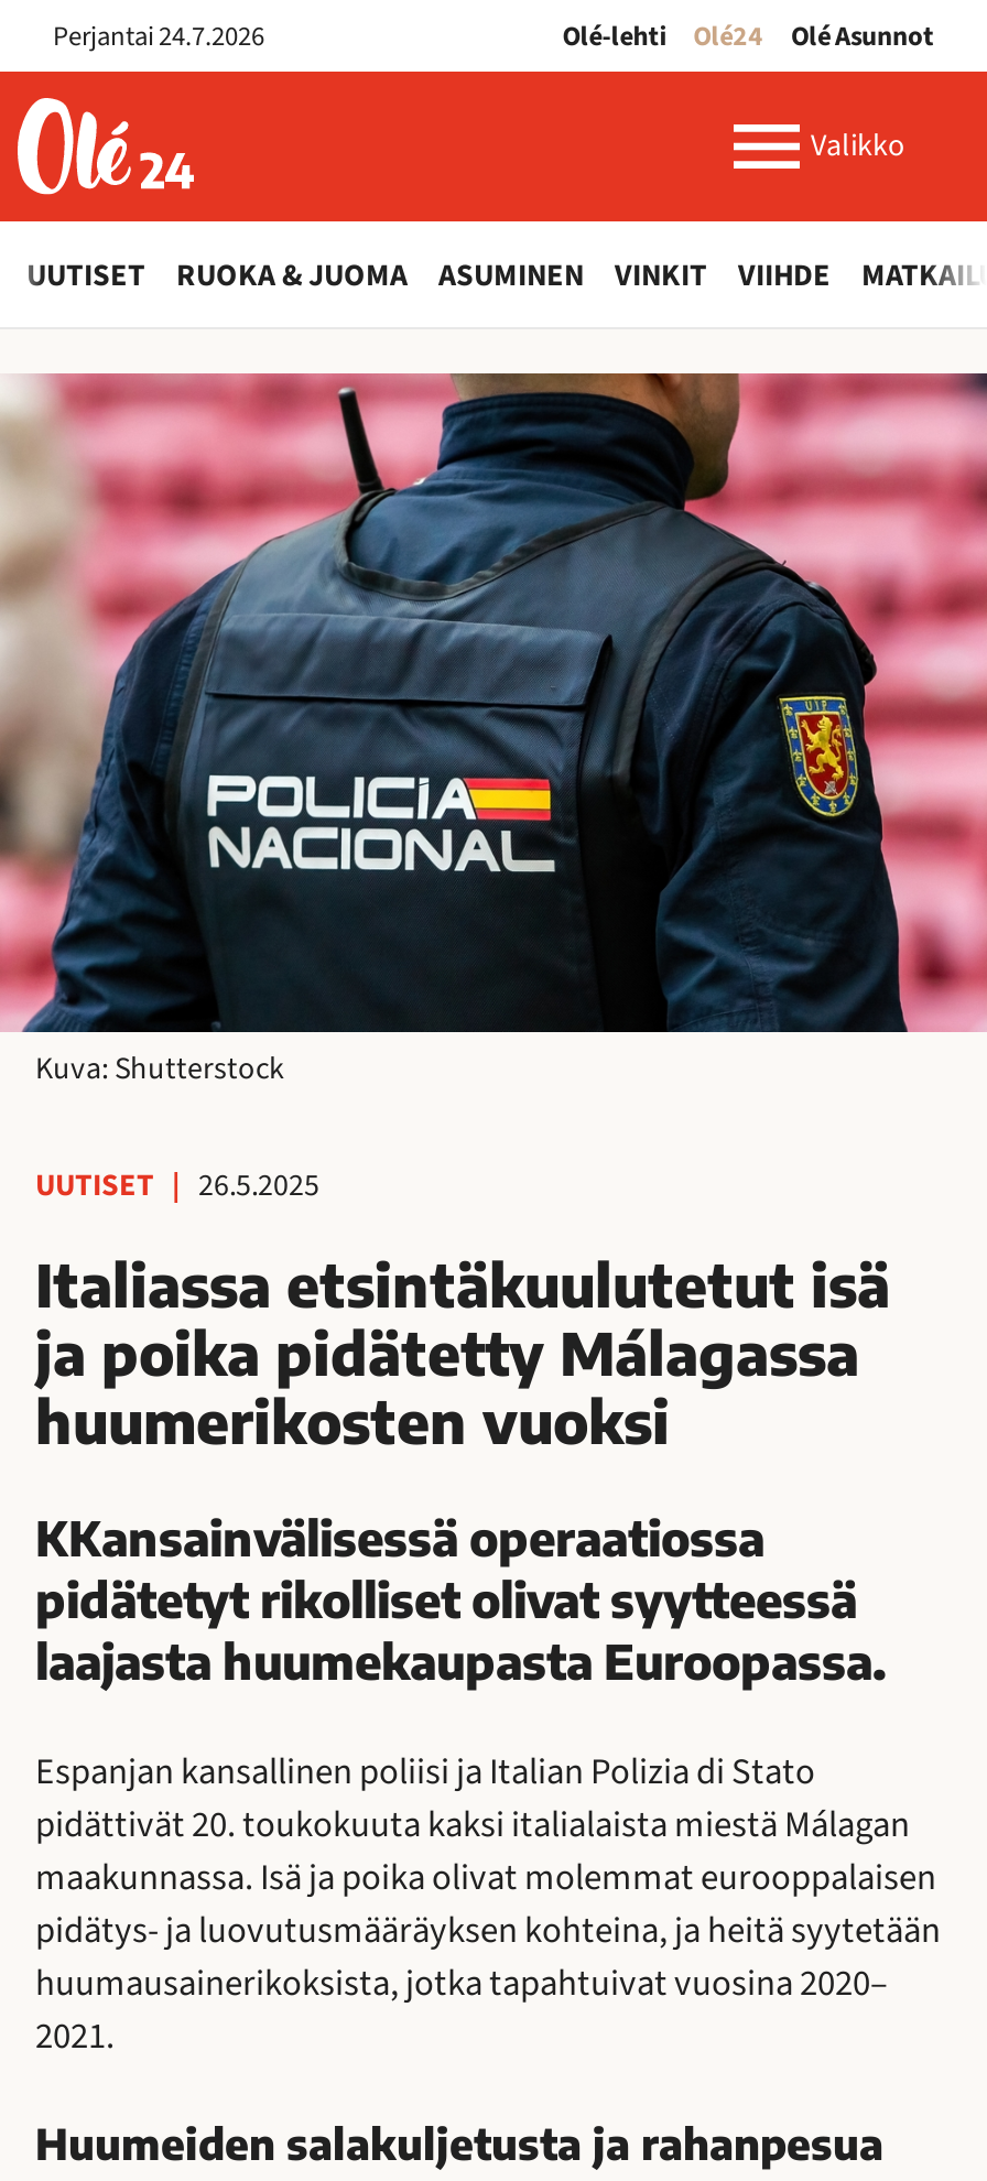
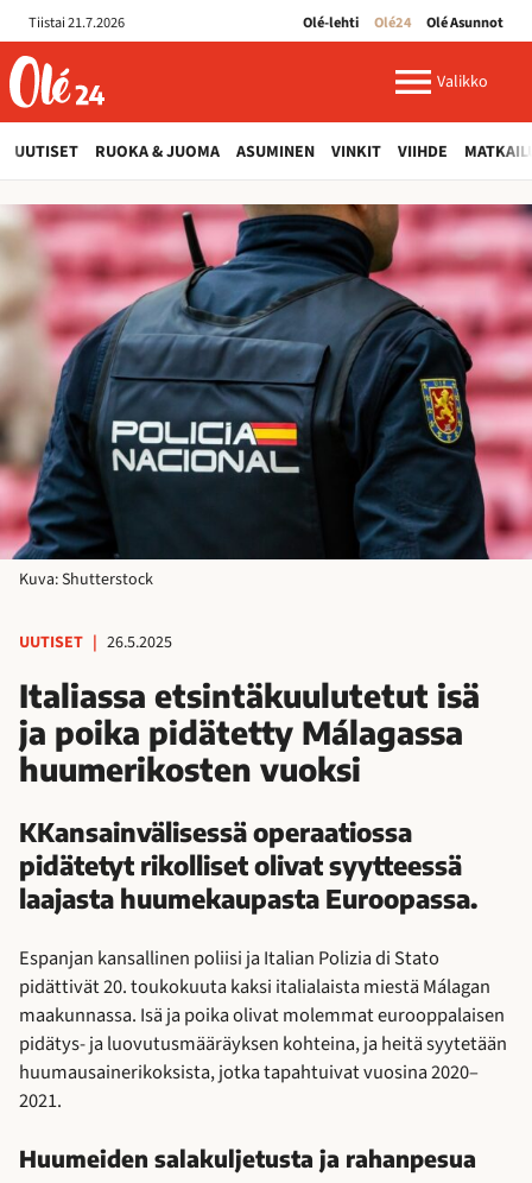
[53,16,264,55] Perjantai 24.7.2026 -> [28,11,125,33] Tiistai 21.7.2026

